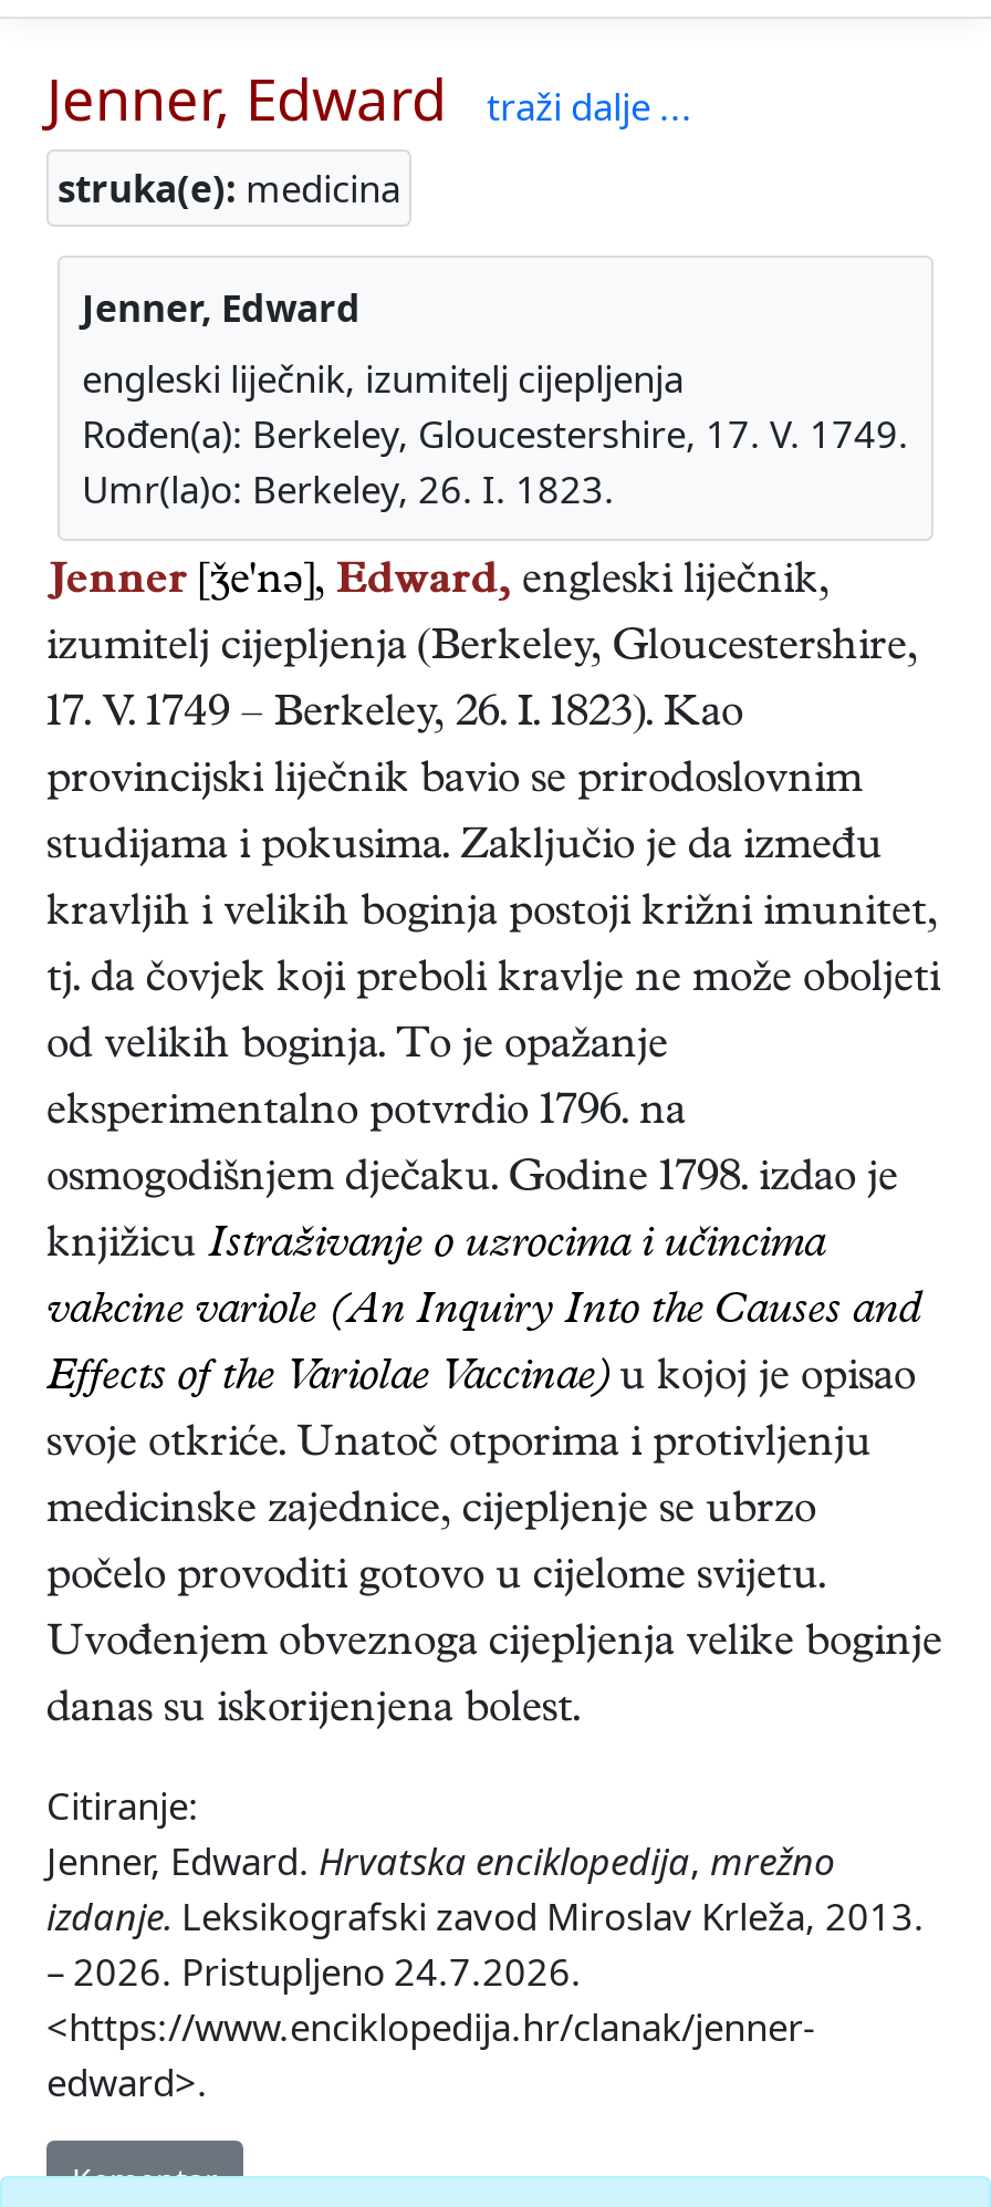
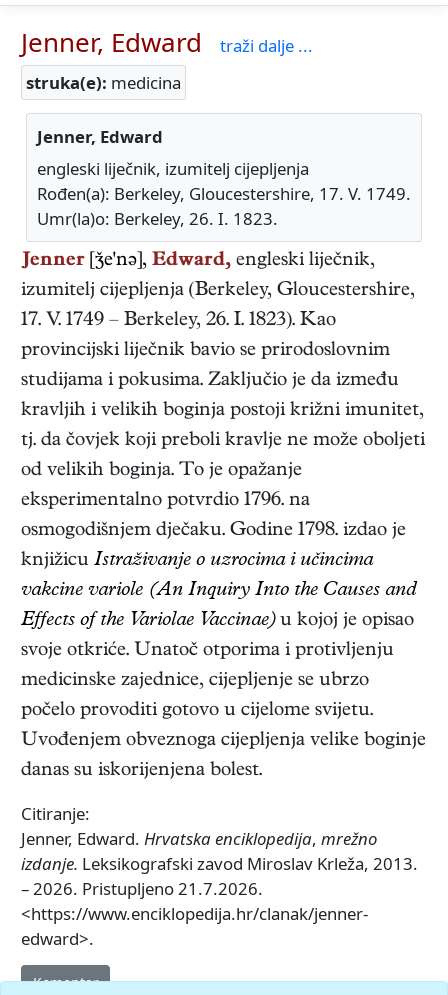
[46,1946,582,1997] – 2026. Pristupljeno 24.7.2026. -> [21,877,263,900] – 2026. Pristupljeno 21.7.2026.

